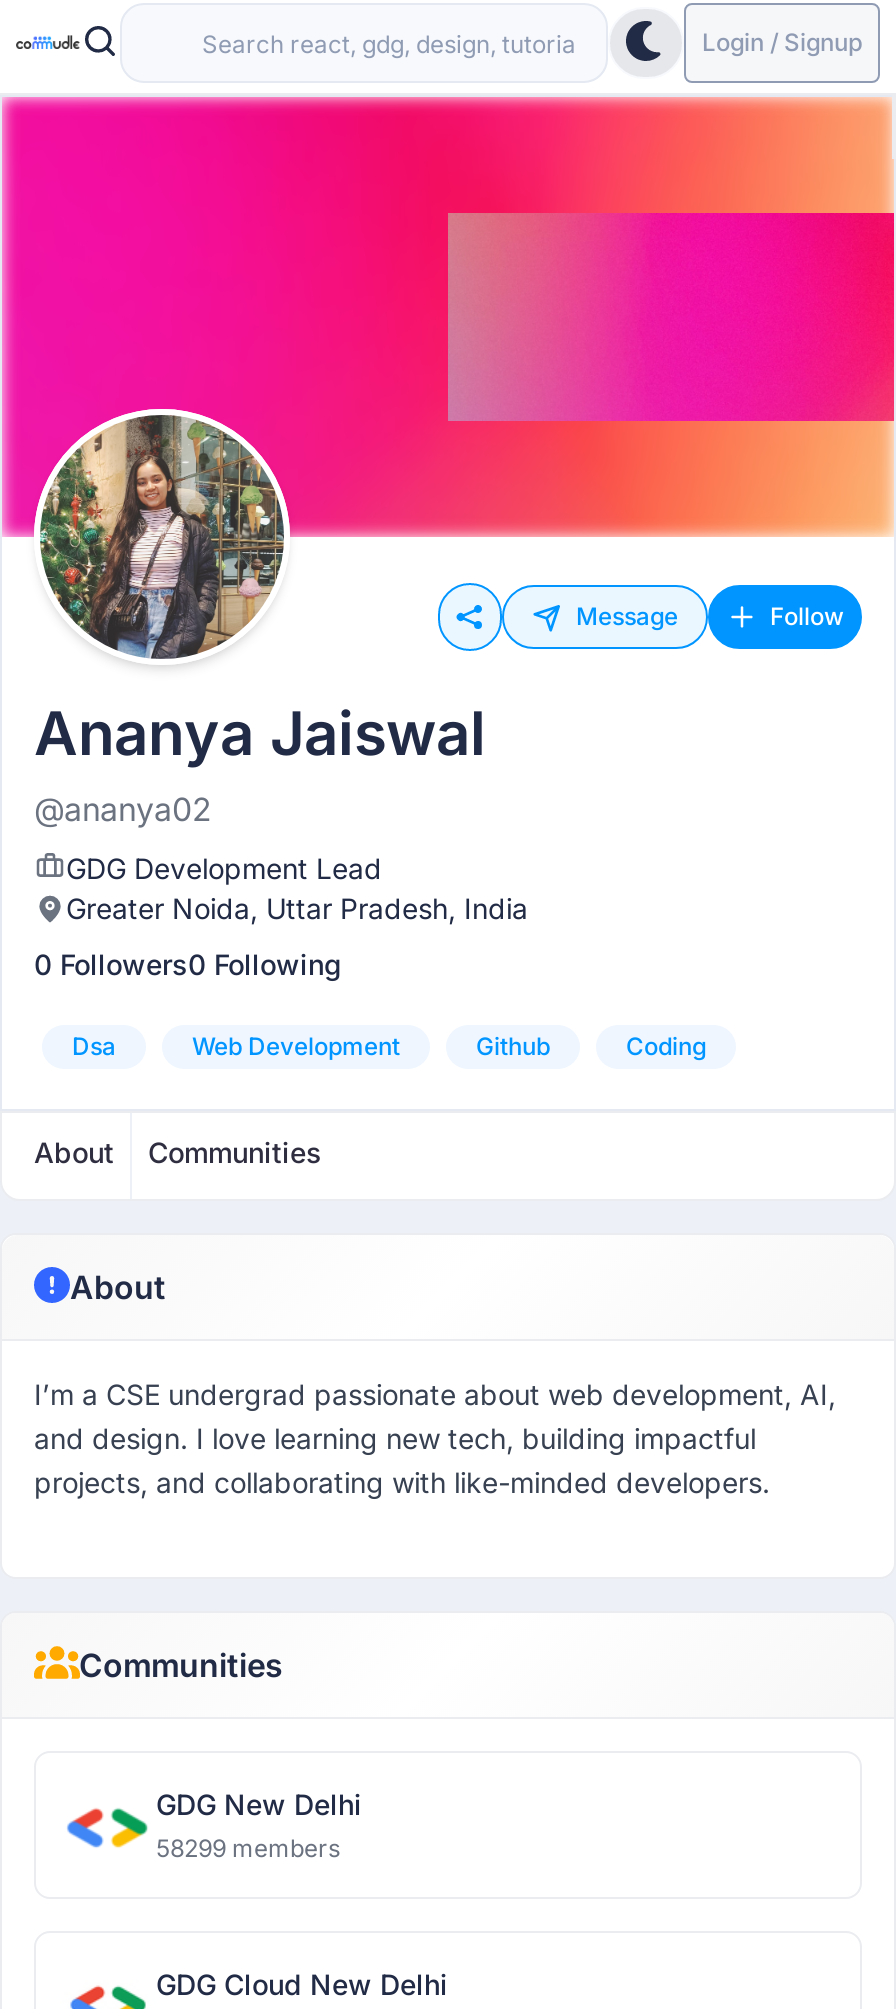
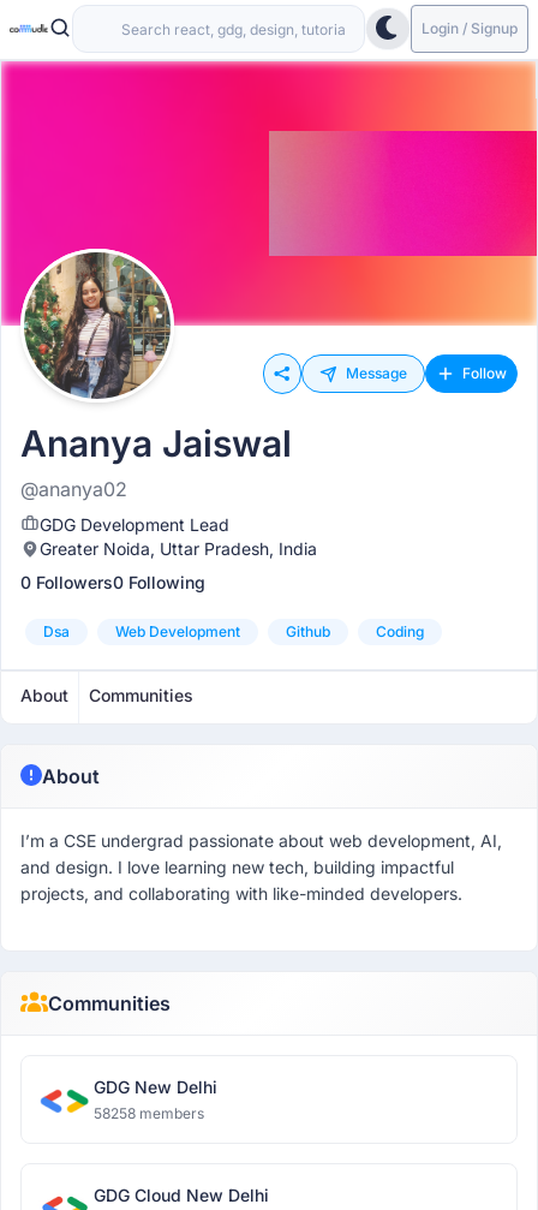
[156,1833,340,1863] 58299 members -> [94,1104,204,1122] 58258 members

